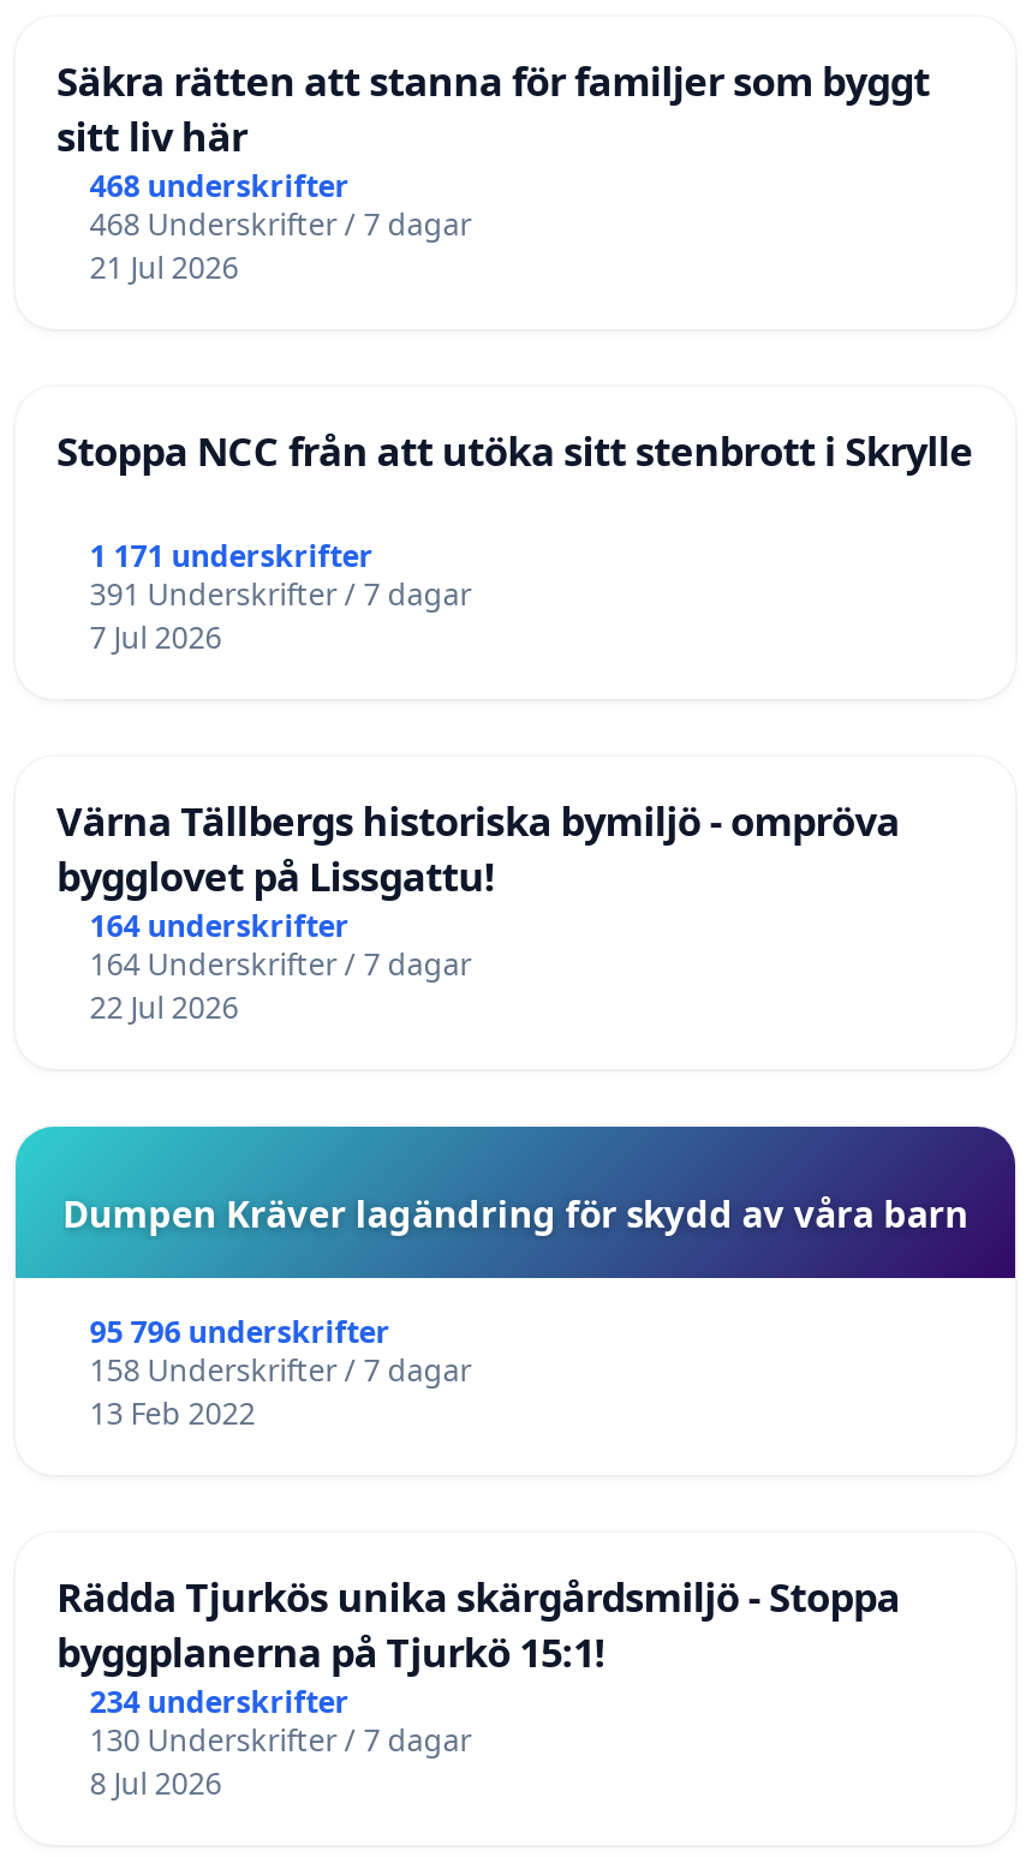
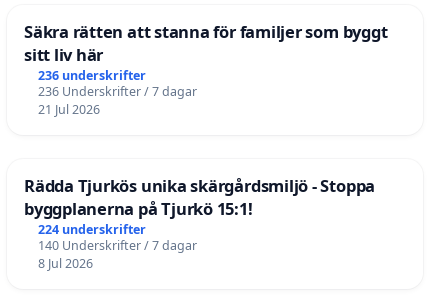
[90,166,349,207] 468 underskrifter -> [38,67,146,84] 236 underskrifter
[90,204,472,245] 468 Underskrifter / 7 dagar -> [38,83,197,100] 236 Underskrifter / 7 dagar
[56,423,973,1028] Stoppa NCC från att utöka sitt stenbrott i Skrylle | 1 171 underskrifter | 391 Underskrifter / 7 dagar | 7 Jul 2026 | Värna Tällbergs historiska bymiljö - ompröva | bygglovet på Lissgattu! | 164 underskrifter | 164 Underskrifter / 7 dagar | 22 Jul 2026 -> none
[62,1189,968,1434] Dumpen Kräver lagändring för skydd av våra barn | 95 796 underskrifter | 158 Underskrifter / 7 dagar | 13 Feb 2022 -> none
[90,1681,349,1722] 234 underskrifter -> [38,221,146,238] 224 underskrifter
[90,1719,472,1760] 130 Underskrifter / 7 dagar -> [38,237,197,254] 140 Underskrifter / 7 dagar

